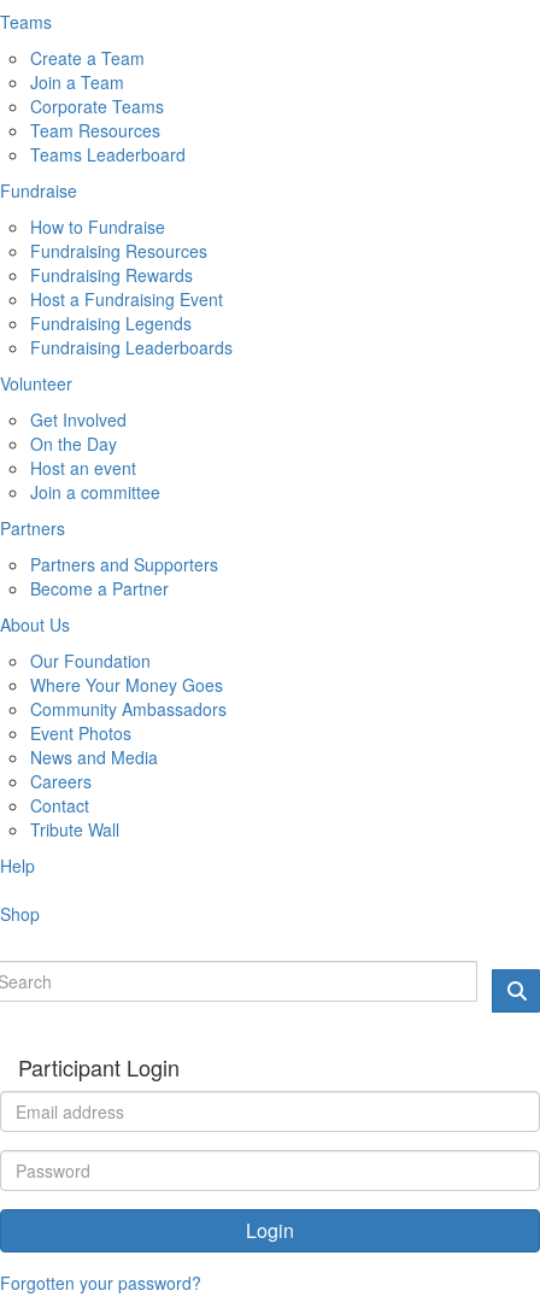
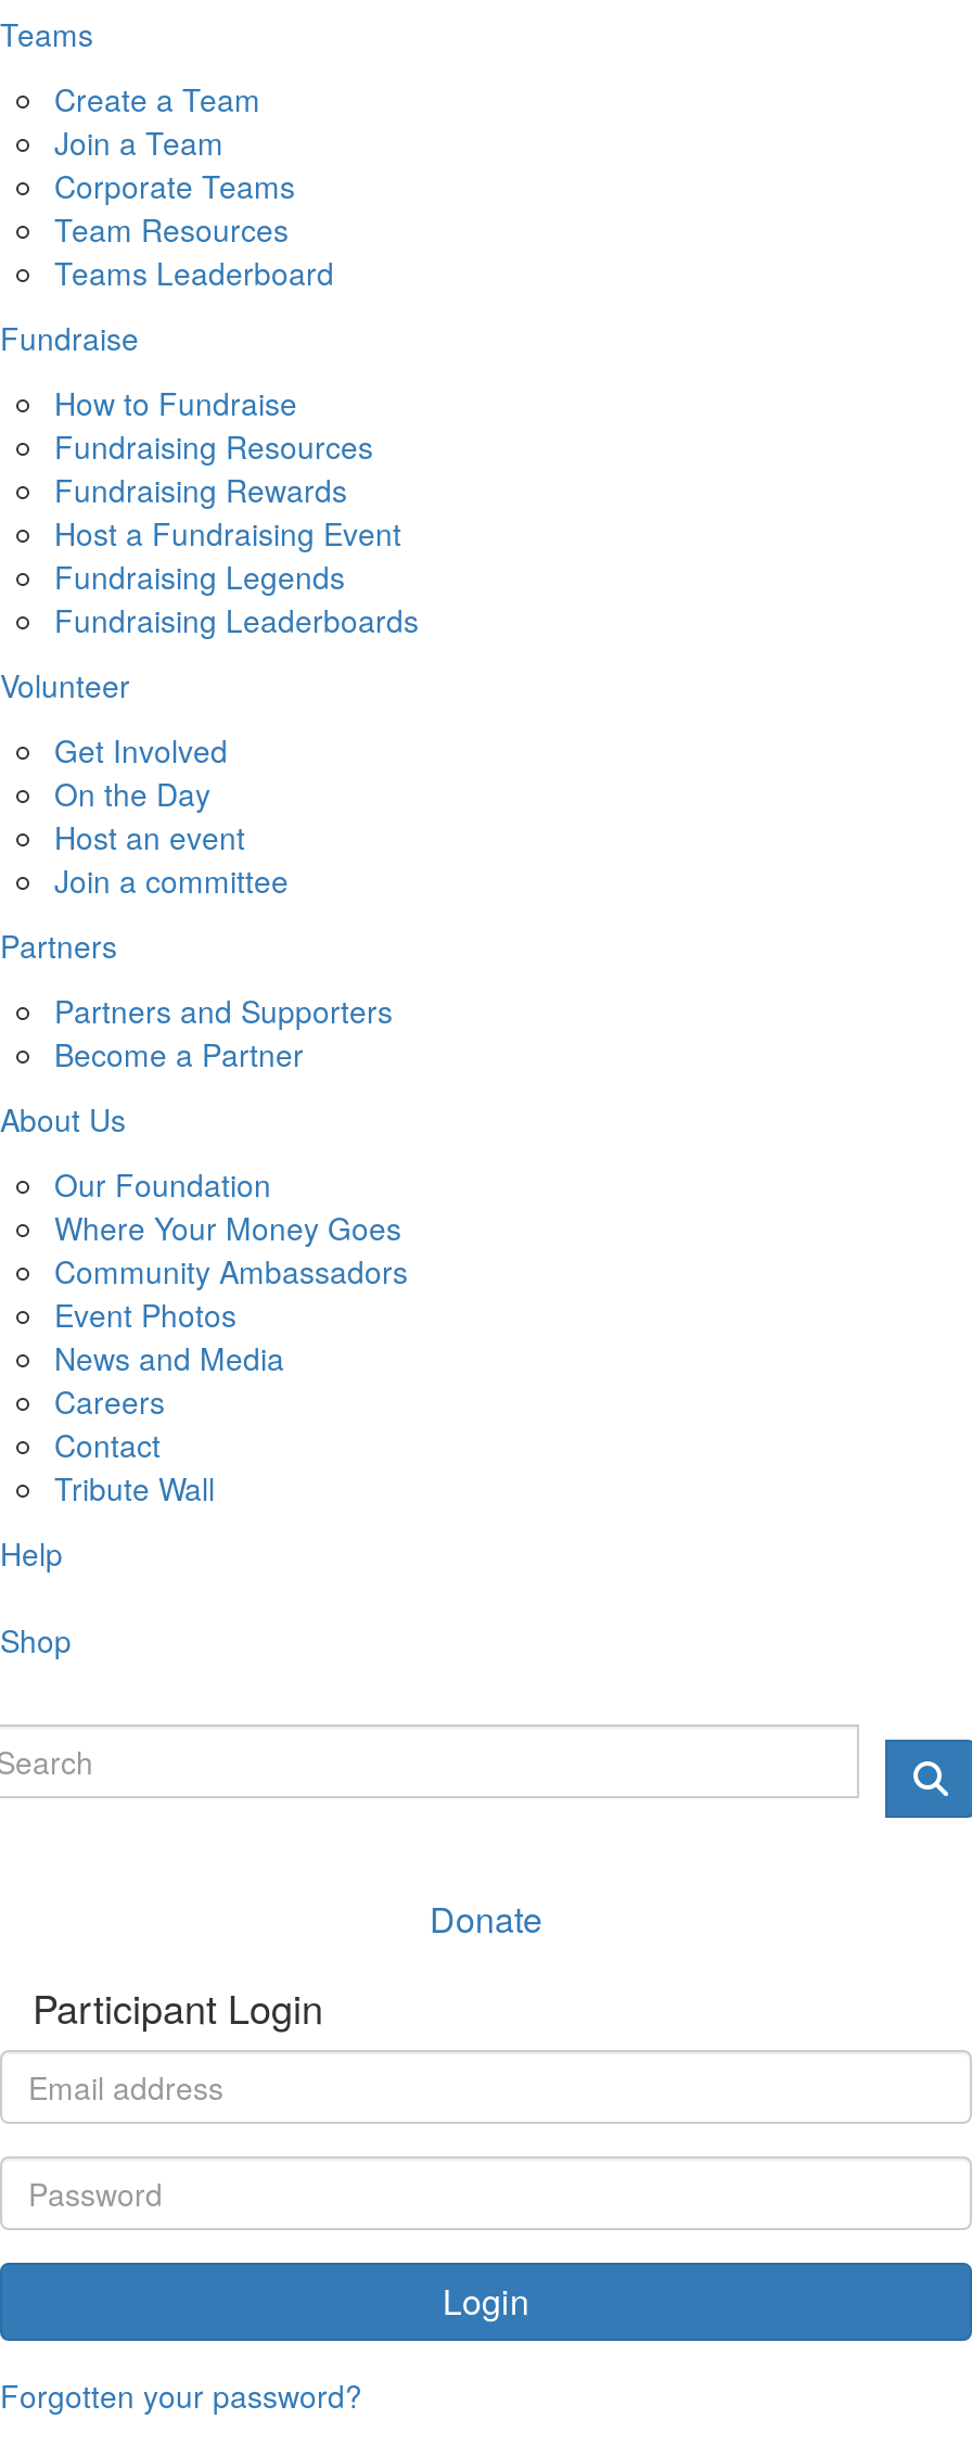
none -> [430,1893,542,1943] Donate

